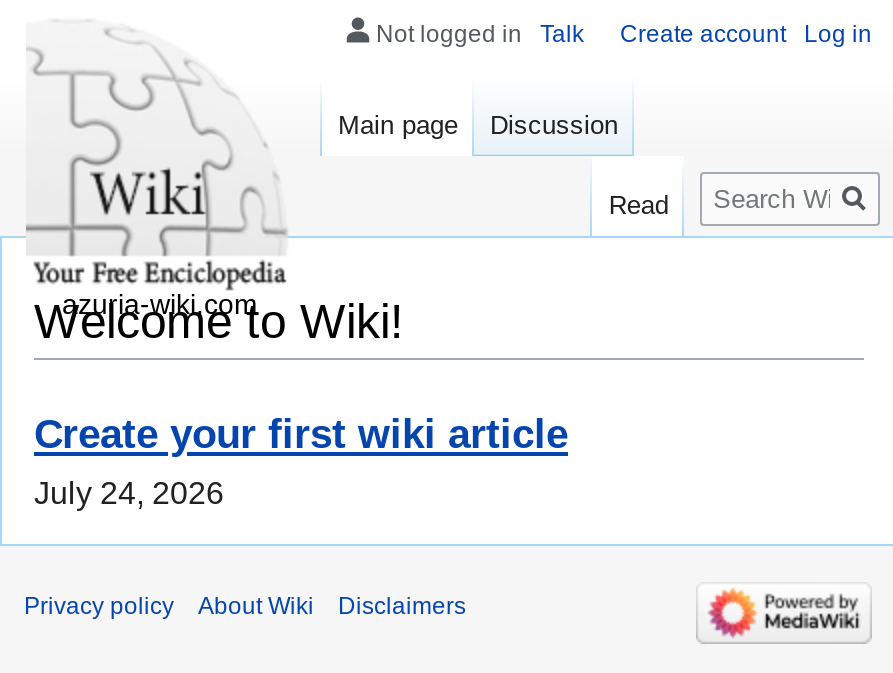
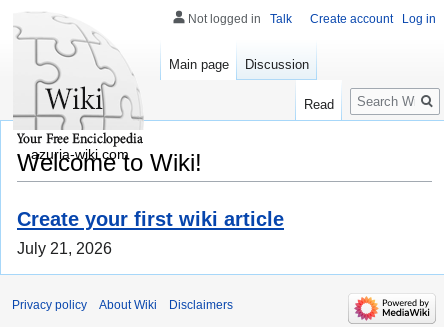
[34,477,224,511] July 24, 2026 -> [17,240,112,257] July 21, 2026

